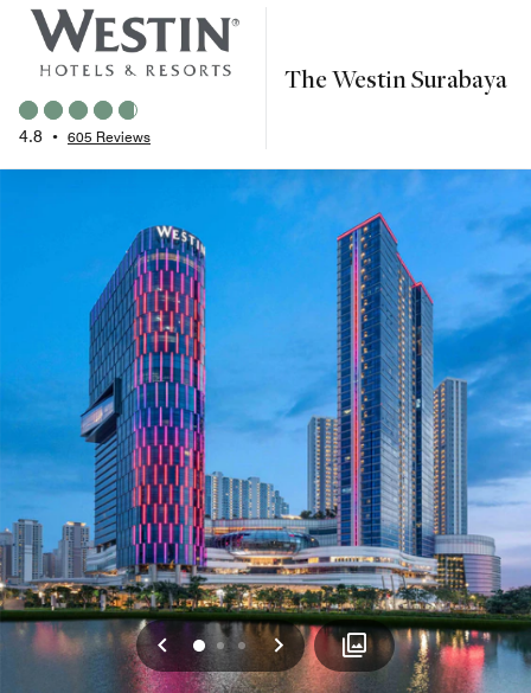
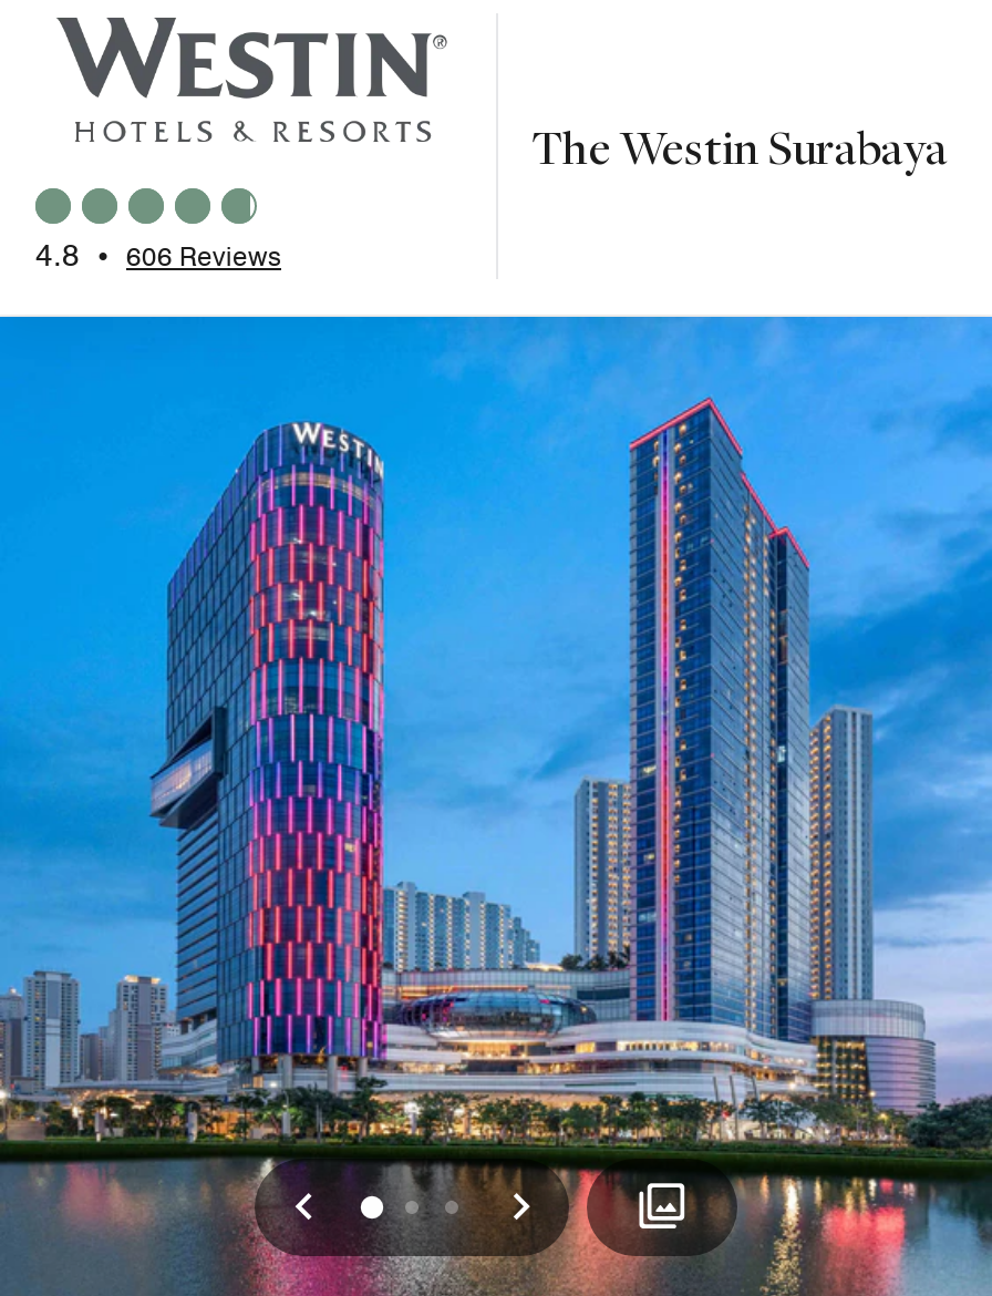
[19,127,151,146] 4.8 • 605 Reviews -> [35,237,281,272] 4.8 • 606 Reviews

